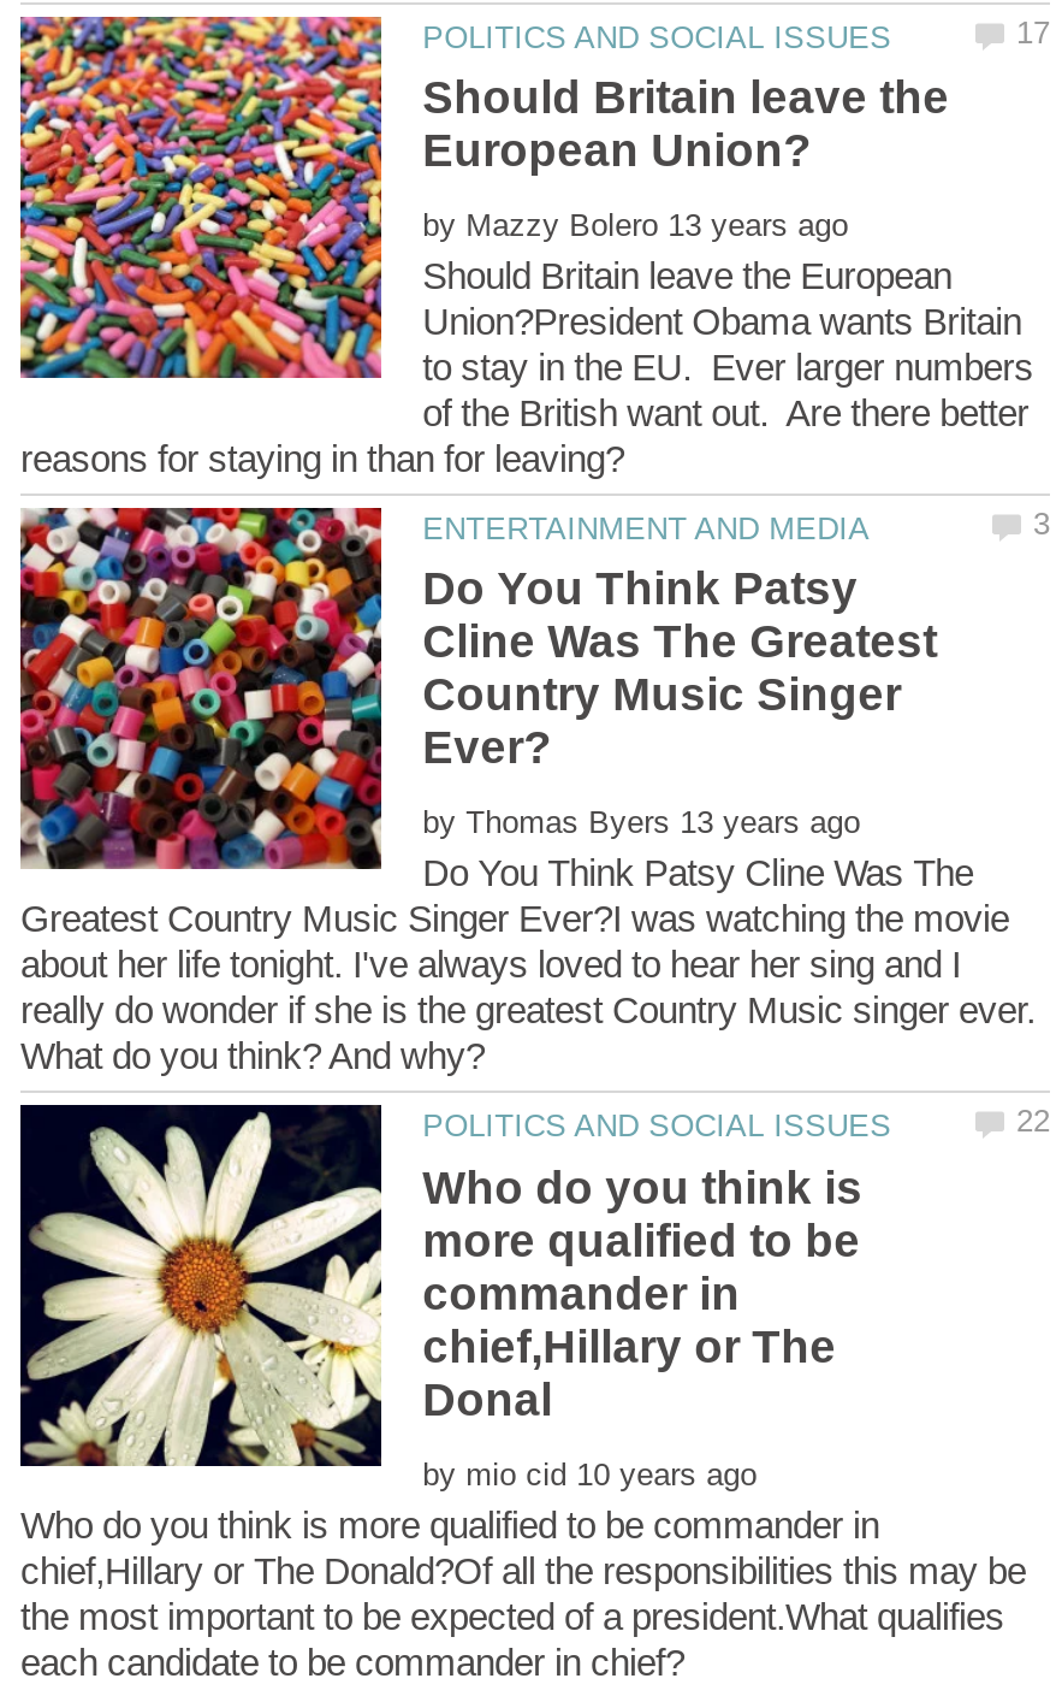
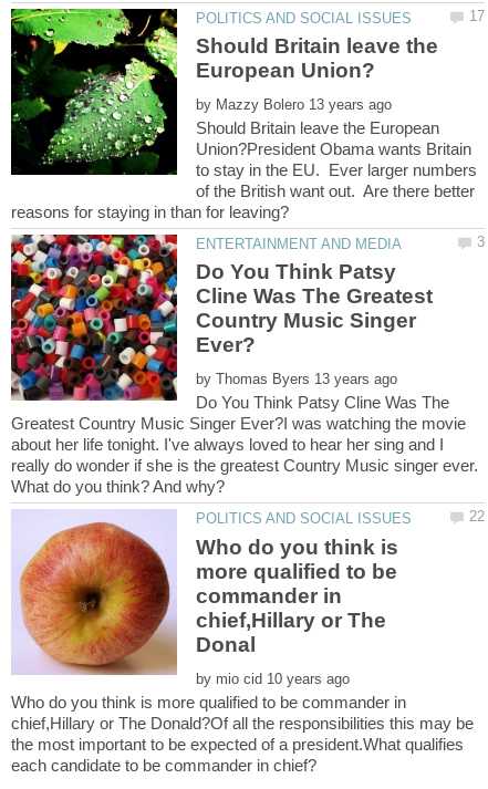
[18,14,384,380] [image] -> [10,8,178,176] [image]
[18,1103,384,1468] [image] -> [11,509,178,675] [image]

